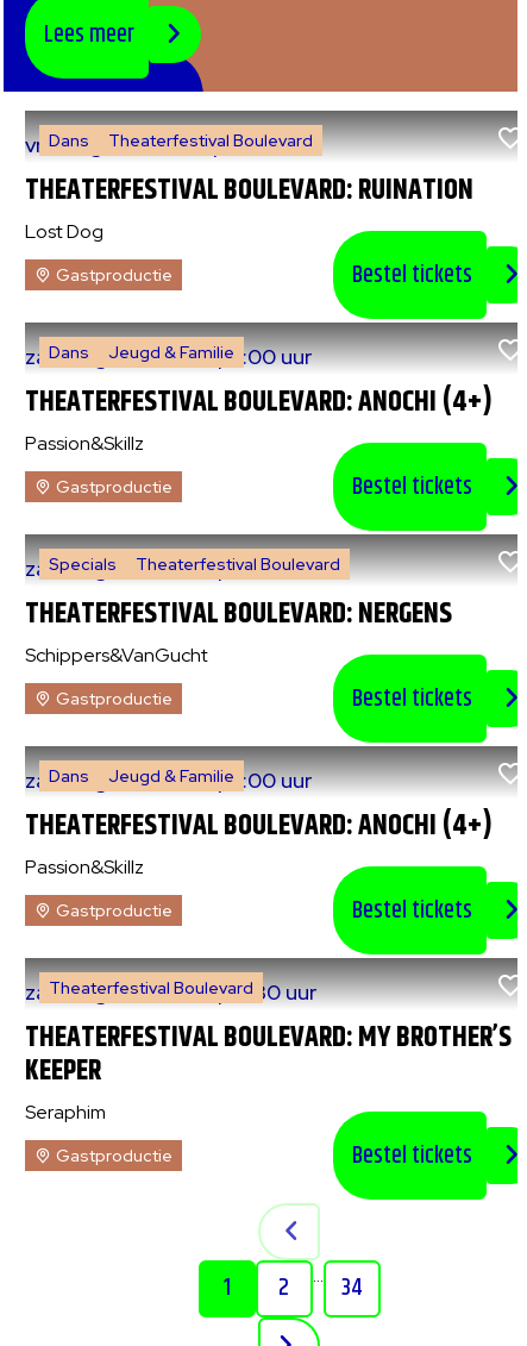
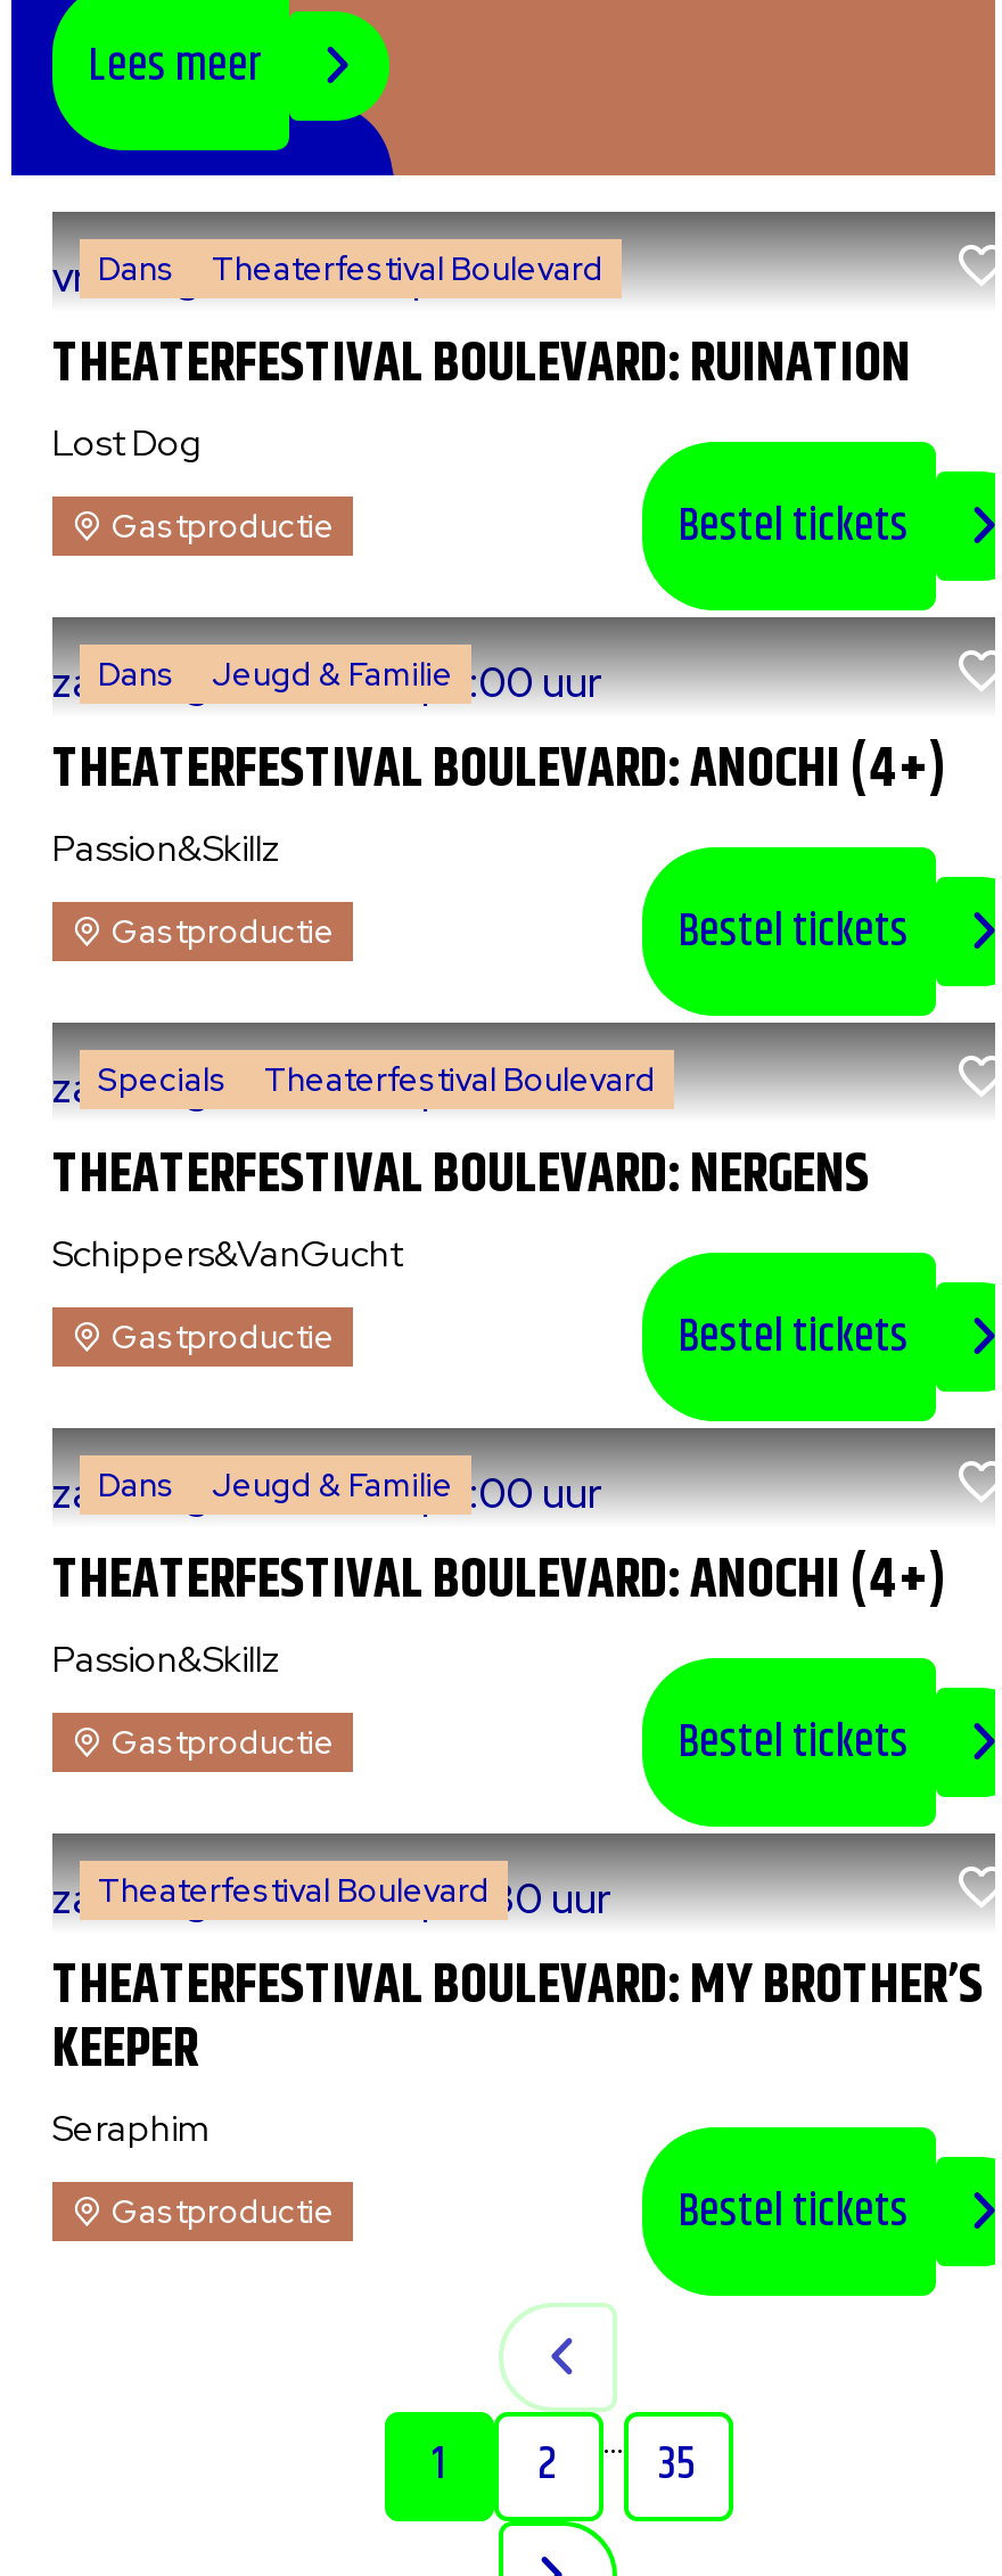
[341,1270,362,1307] 34 -> [658,2430,697,2501] 35

